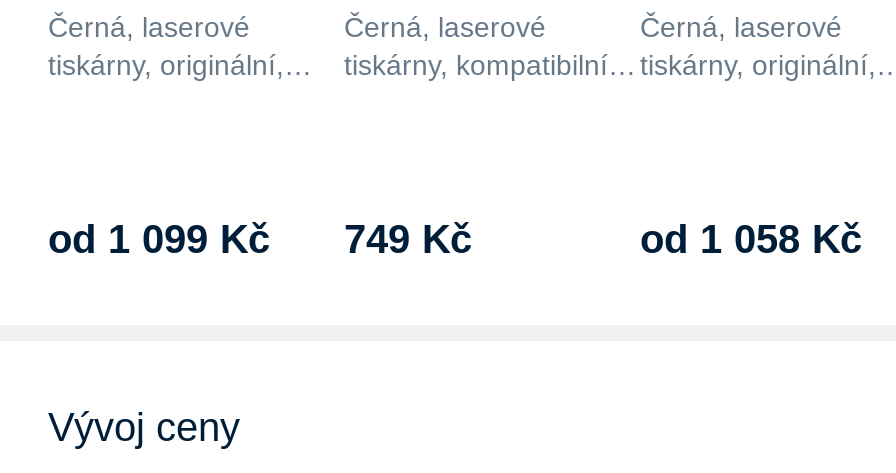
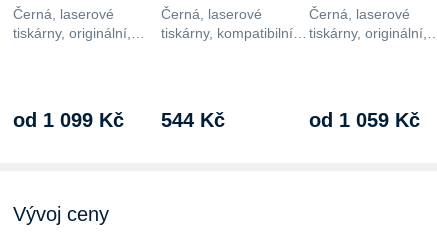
[48,217,472,261] od 1 099 Kč 749 Kč -> [13,109,225,131] od 1 099 Kč 544 Kč
[640,217,862,261] od 1 058 Kč -> [309,109,420,131] od 1 059 Kč

